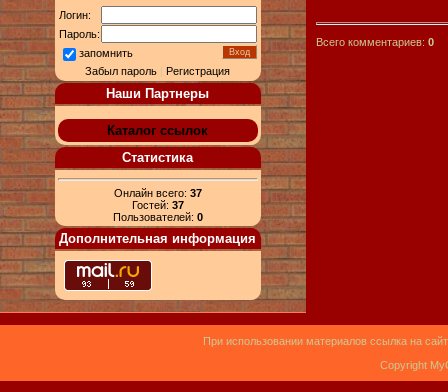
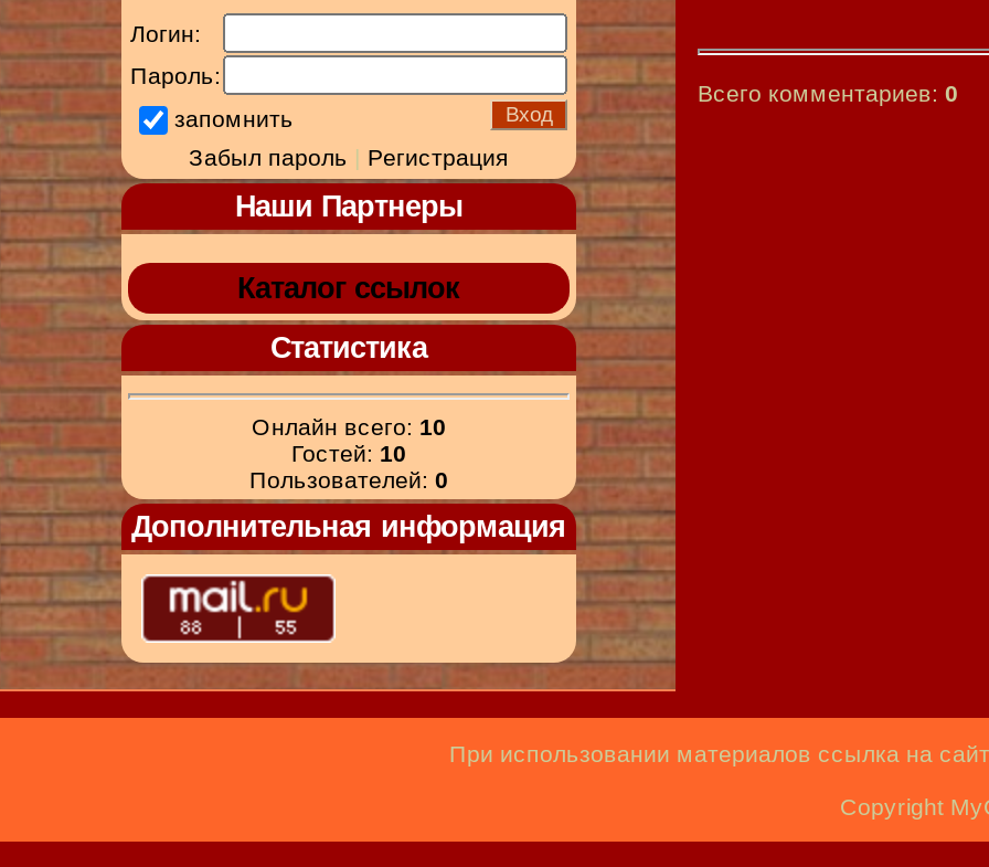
[114,187,202,199] Онлайн всего: 37 -> [252,412,446,439] Онлайн всего: 10
[132,199,184,211] Гостей: 37 -> [291,439,406,465] Гостей: 10

